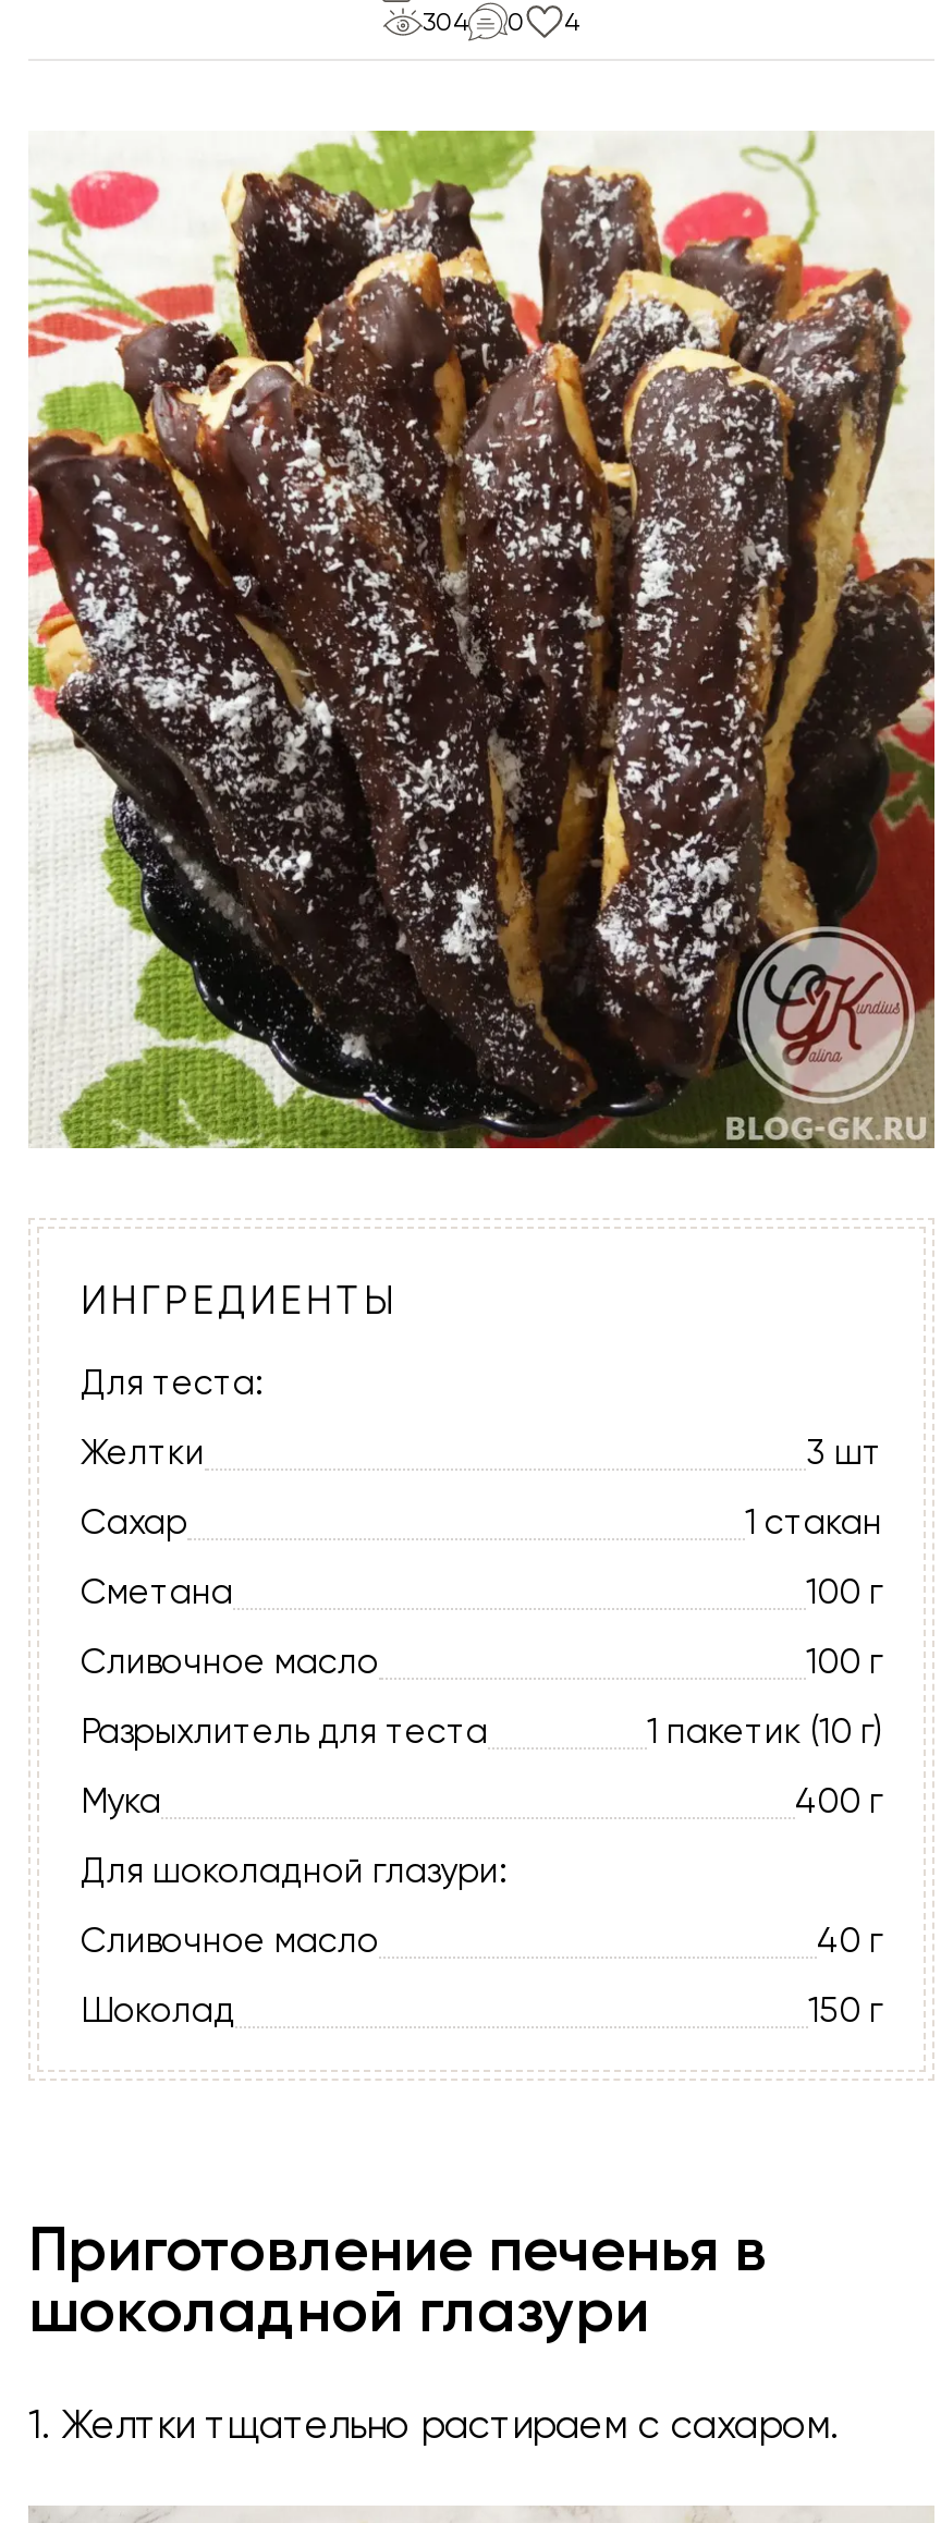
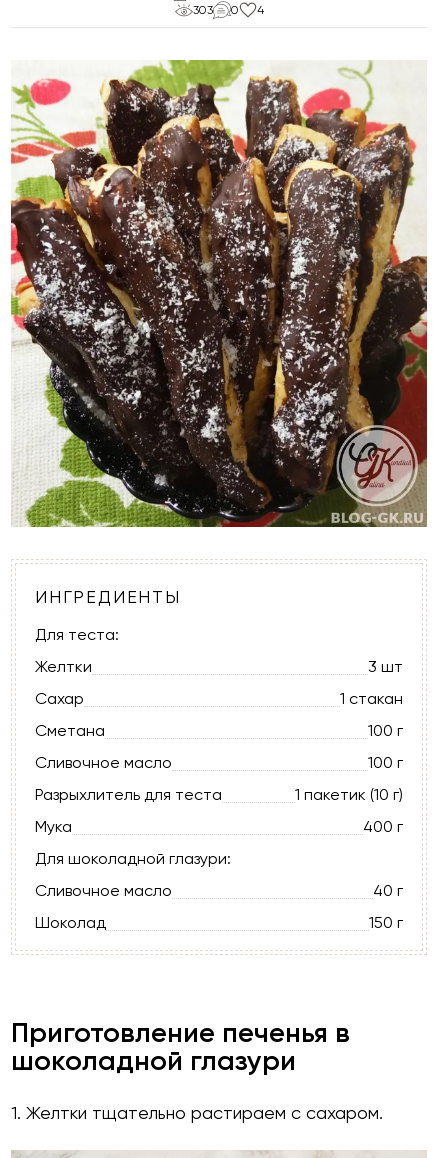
[423,7,579,37] 304 0 4 -> [192,3,263,17] 303 0 4

